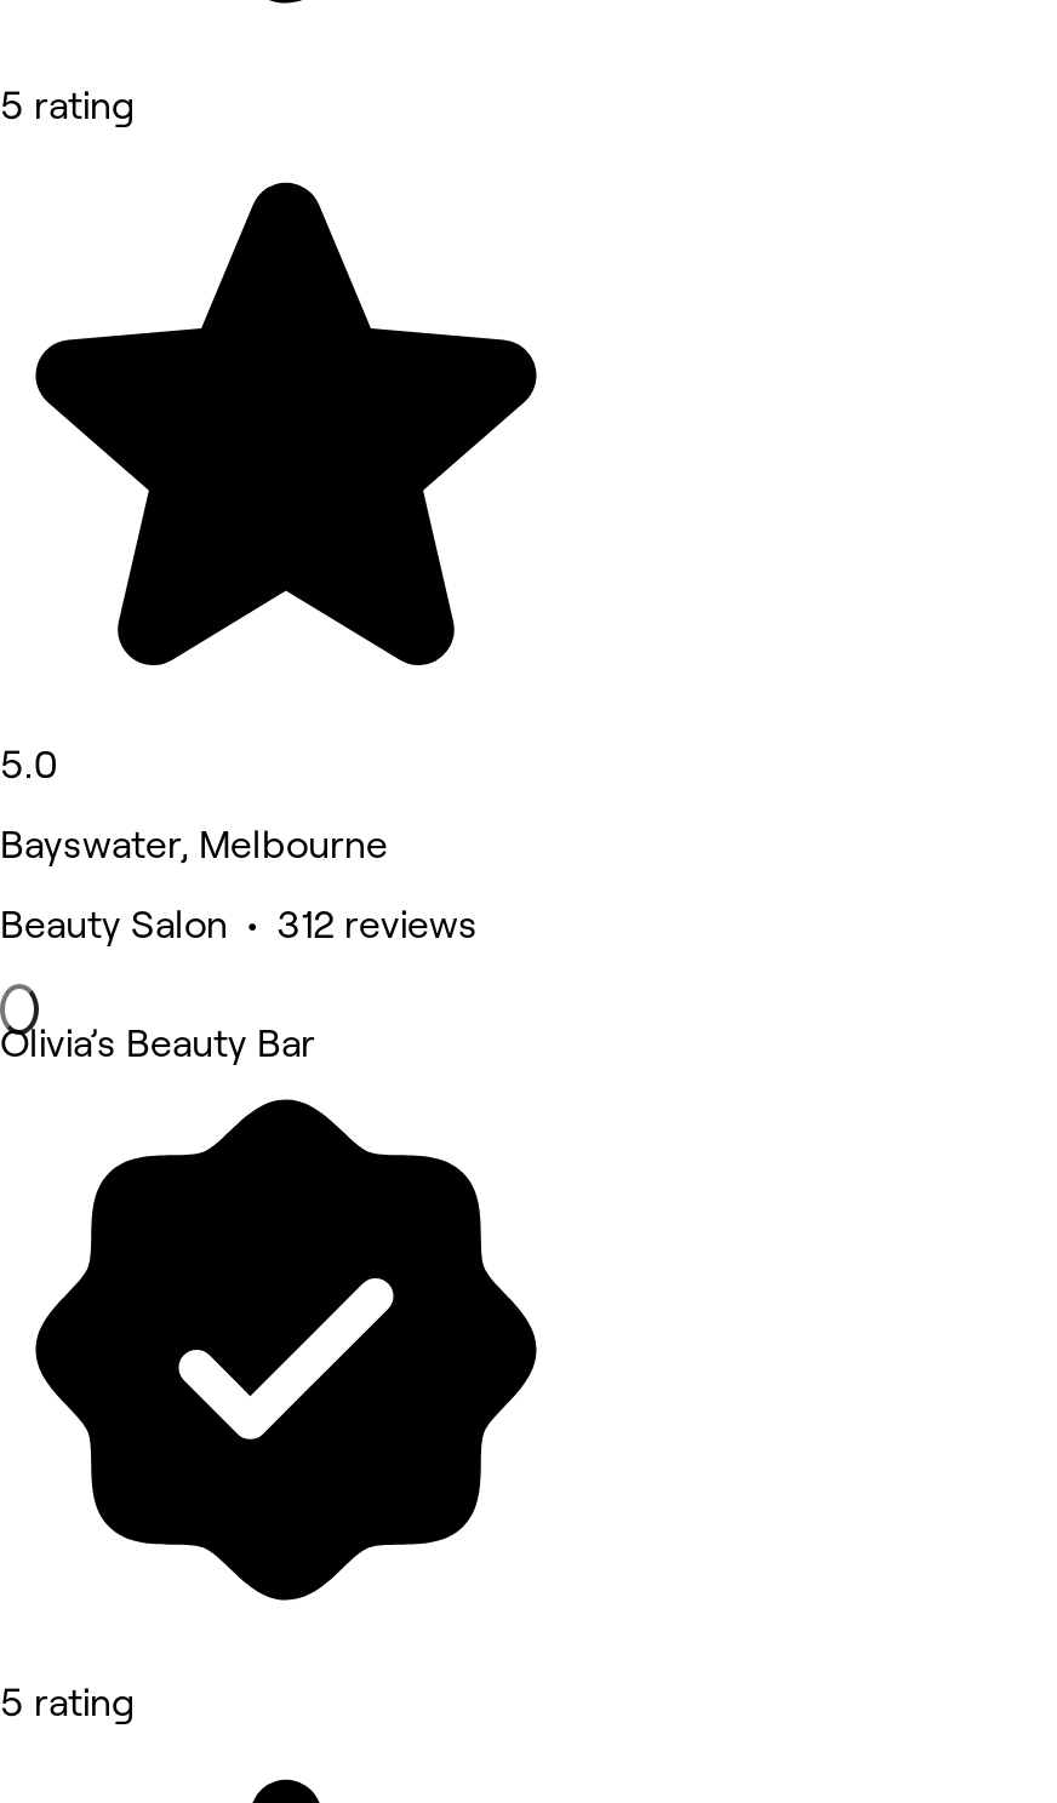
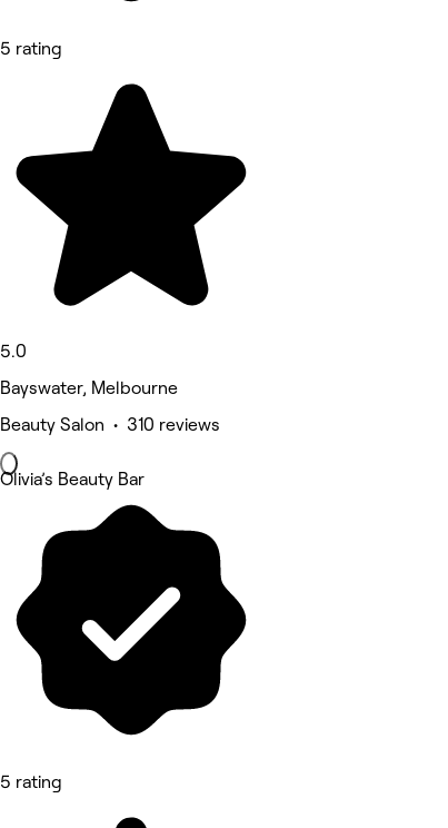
[0,904,478,945] Beauty Salon • 312 reviews -> [0,415,220,434] Beauty Salon • 310 reviews

